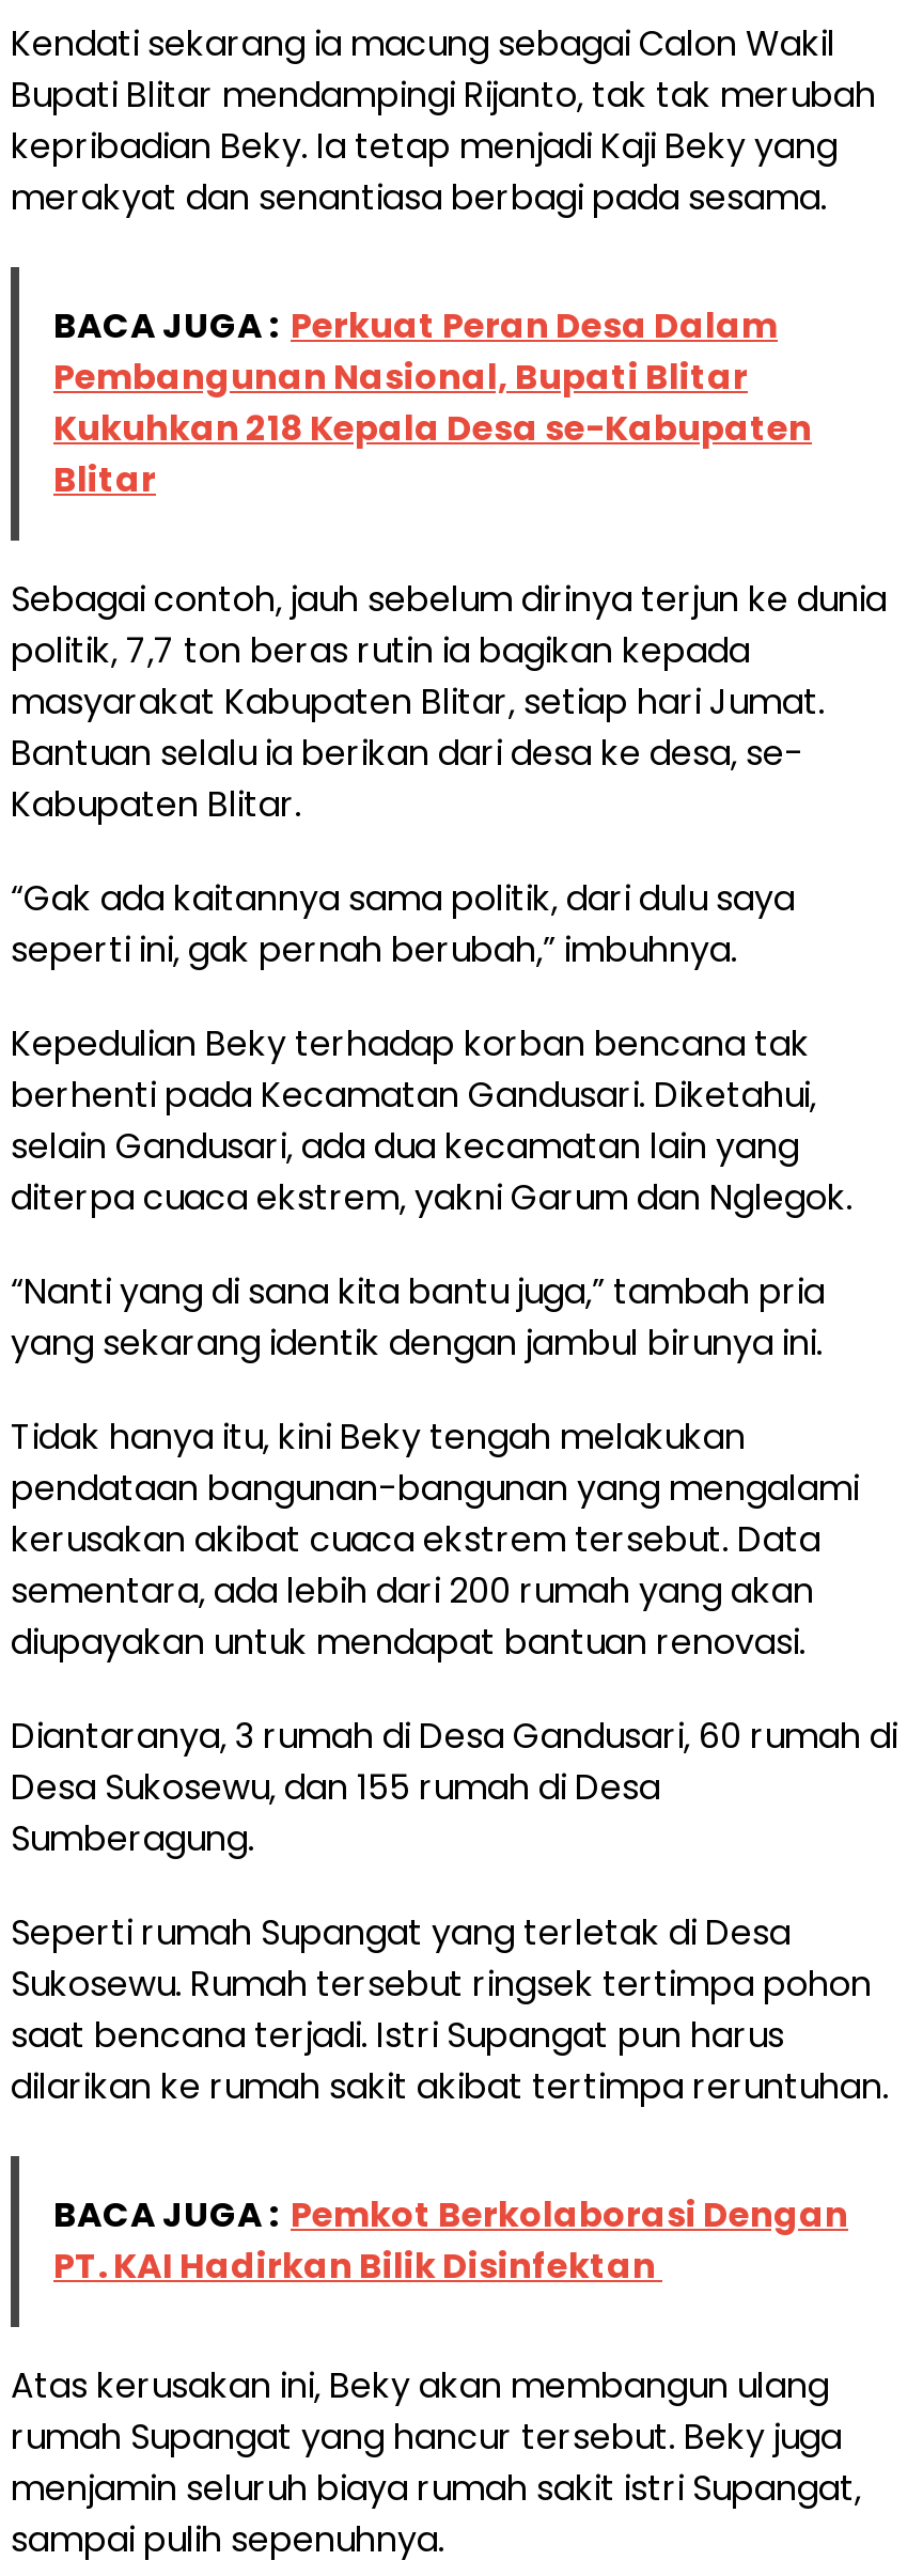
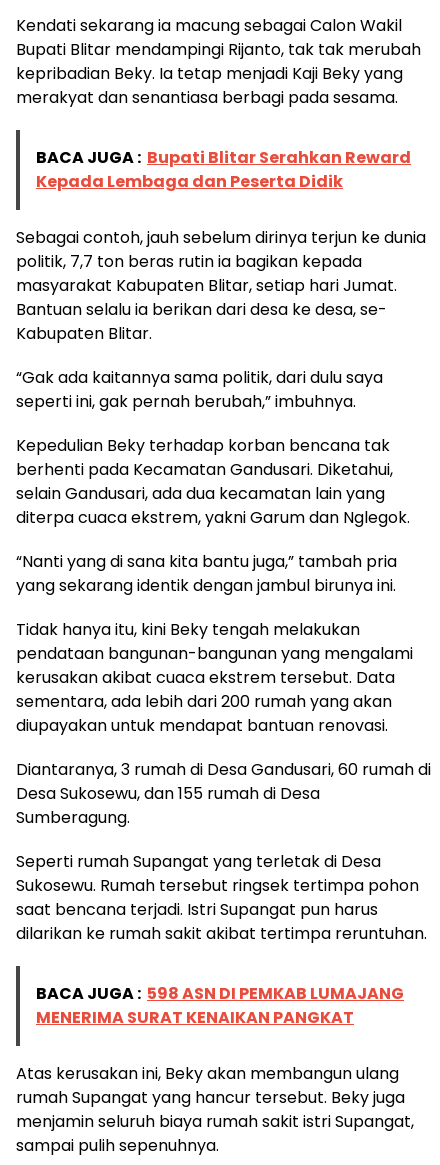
[53,300,812,503] BACA JUGA : Perkuat Peran Desa Dalam | Pembangunan Nasional, Bupati Blitar | Kukuhkan 218 Kepala Desa se-Kabupaten | Blitar -> [36,146,411,193] BACA JUGA : Bupati Blitar Serahkan Reward | Kepada Lembaga dan Peserta Didik
[53,2189,848,2290] BACA JUGA : Pemkot Berkolaborasi Dengan | PT. KAI Hadirkan Bilik Disinfektan -> [36,982,404,1029] BACA JUGA : 598 ASN DI PEMKAB LUMAJANG | MENERIMA SURAT KENAIKAN PANGKAT

